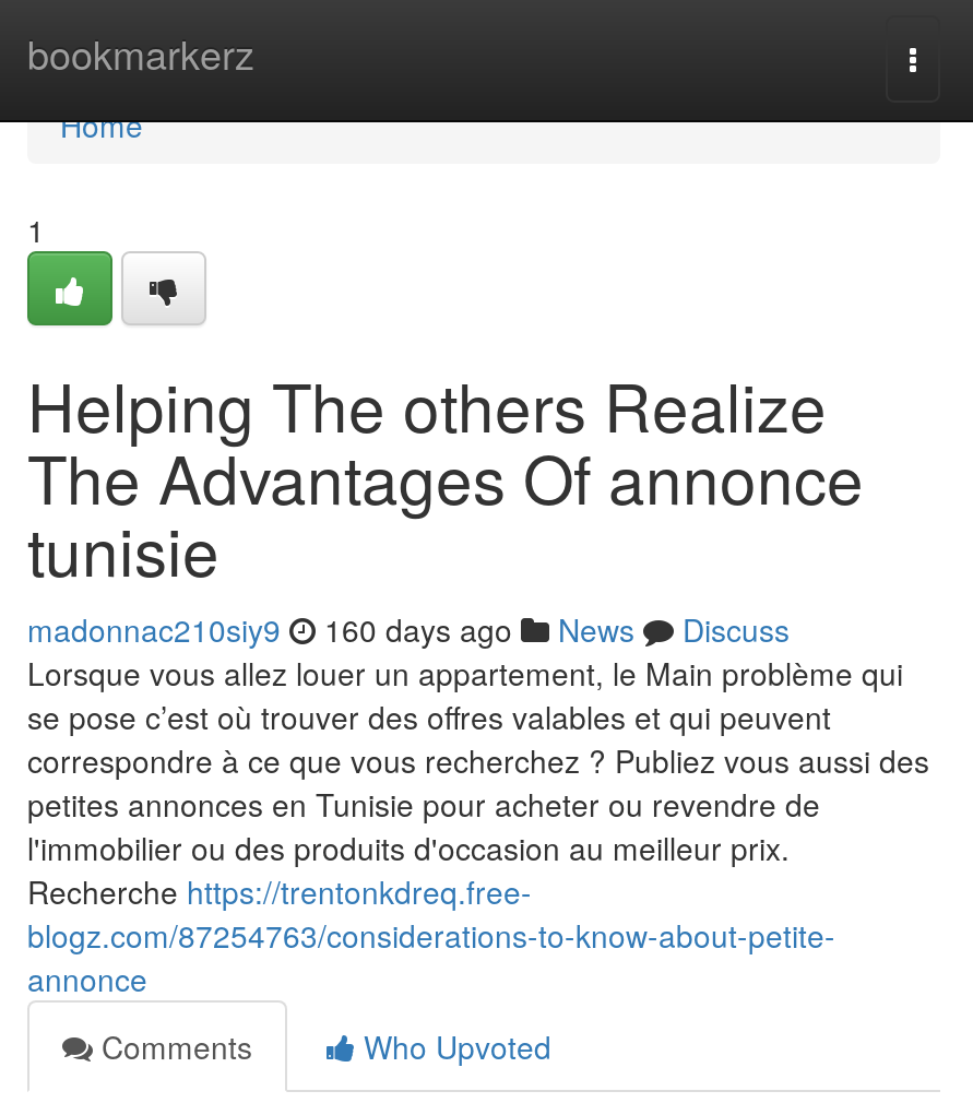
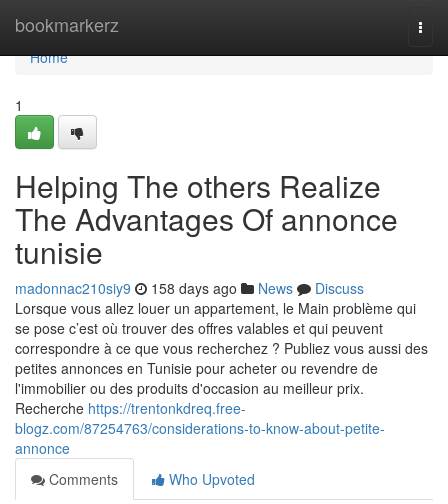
[27,607,790,651] madonnac210siy9 160 days ago News Discuss -> [15,278,364,298] madonnac210siy9 158 days ago News Discuss

